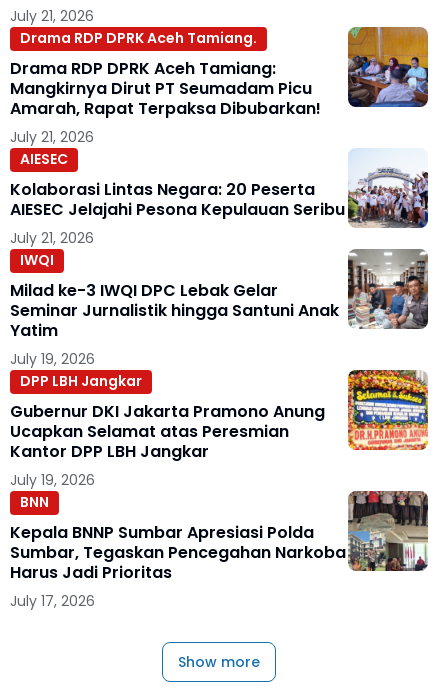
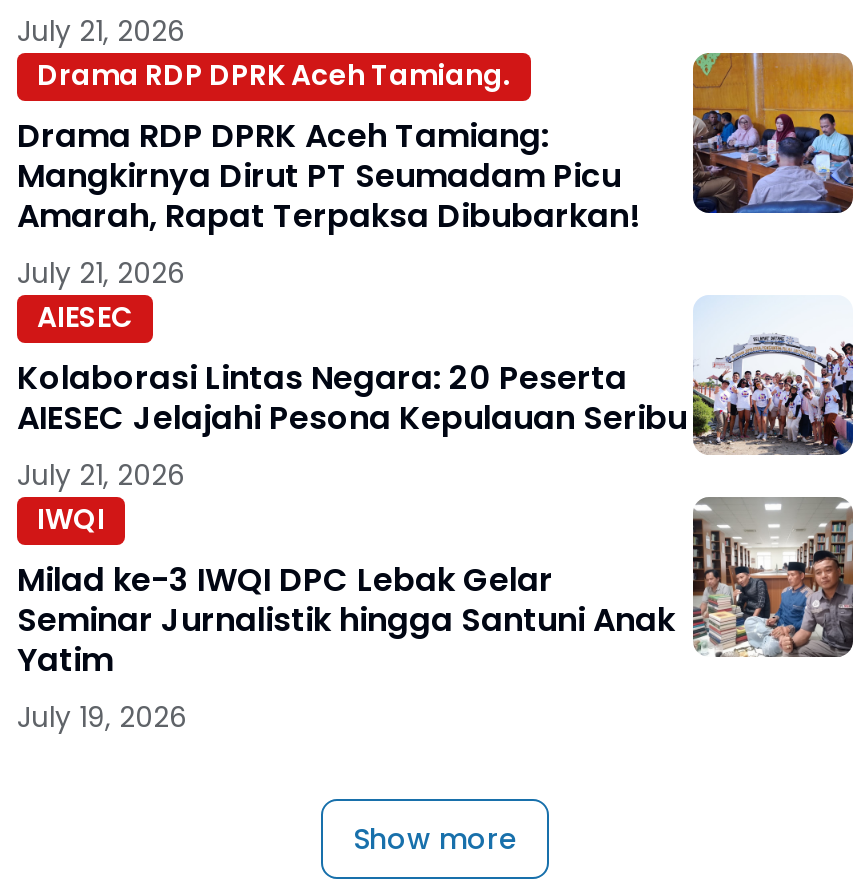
[10,369,429,611] [image] | DPP LBH Jangkar | Gubernur DKI Jakarta Pramono Anung | Ucapkan Selamat atas Peresmian | Kantor DPP LBH Jangkar | July 19, 2026 | BNN | Kepala BNNP Sumbar Apresiasi Polda | Sumbar, Tegaskan Pencegahan Narkoba | Harus Jadi Prioritas | July 17, 2026 -> none
[347,490,428,572] [image] -> none

